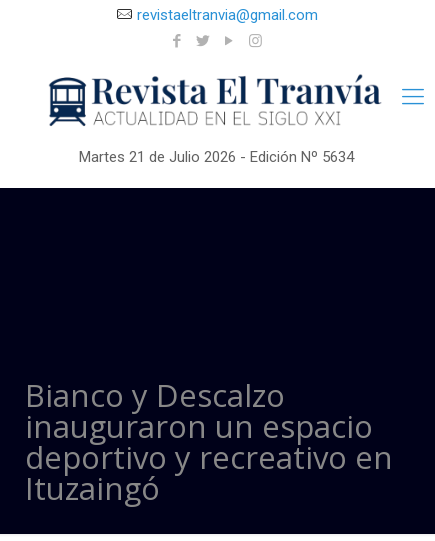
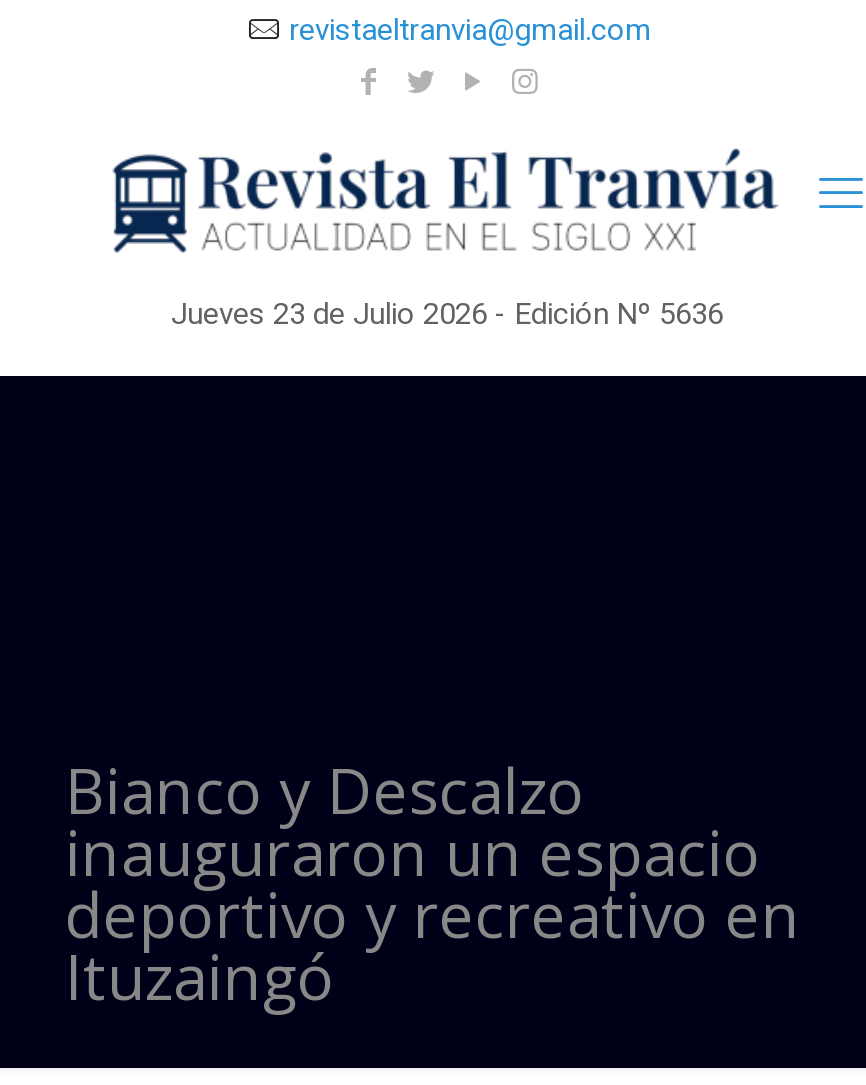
[78,148,353,166] Martes 21 de Julio 2026 - Edición Nº 5634 -> [171,296,723,332] Jueves 23 de Julio 2026 - Edición Nº 5636

